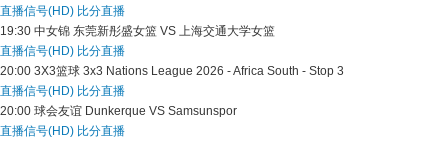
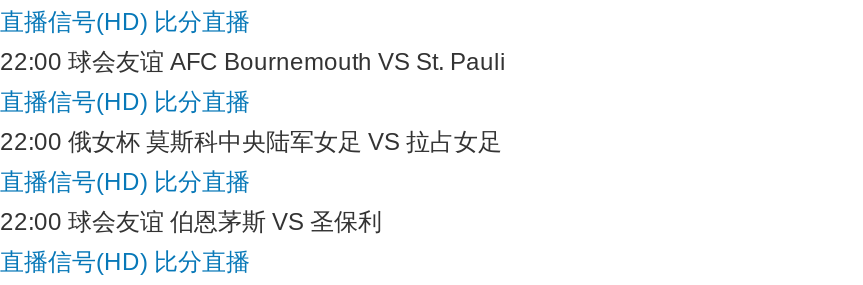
[0,24,275,38] 19:30 中女锦东莞新彤盛女篮 VS 上海交通大学女篮 -> [0,48,506,76] 22:00 球会友谊AFC Bournemouth VS St. Pauli
[0,64,344,78] 20:00 3X3篮球3x3 Nations League 2026 - Africa South - Stop 3 -> [0,128,502,156] 22:00 俄女杯莫斯科中央陆军女足 VS 拉占女足
[0,104,237,118] 20:00 球会友谊Dunkerque VS Samsunspor -> [0,208,382,236] 22:00 球会友谊伯恩茅斯 VS 圣保利

